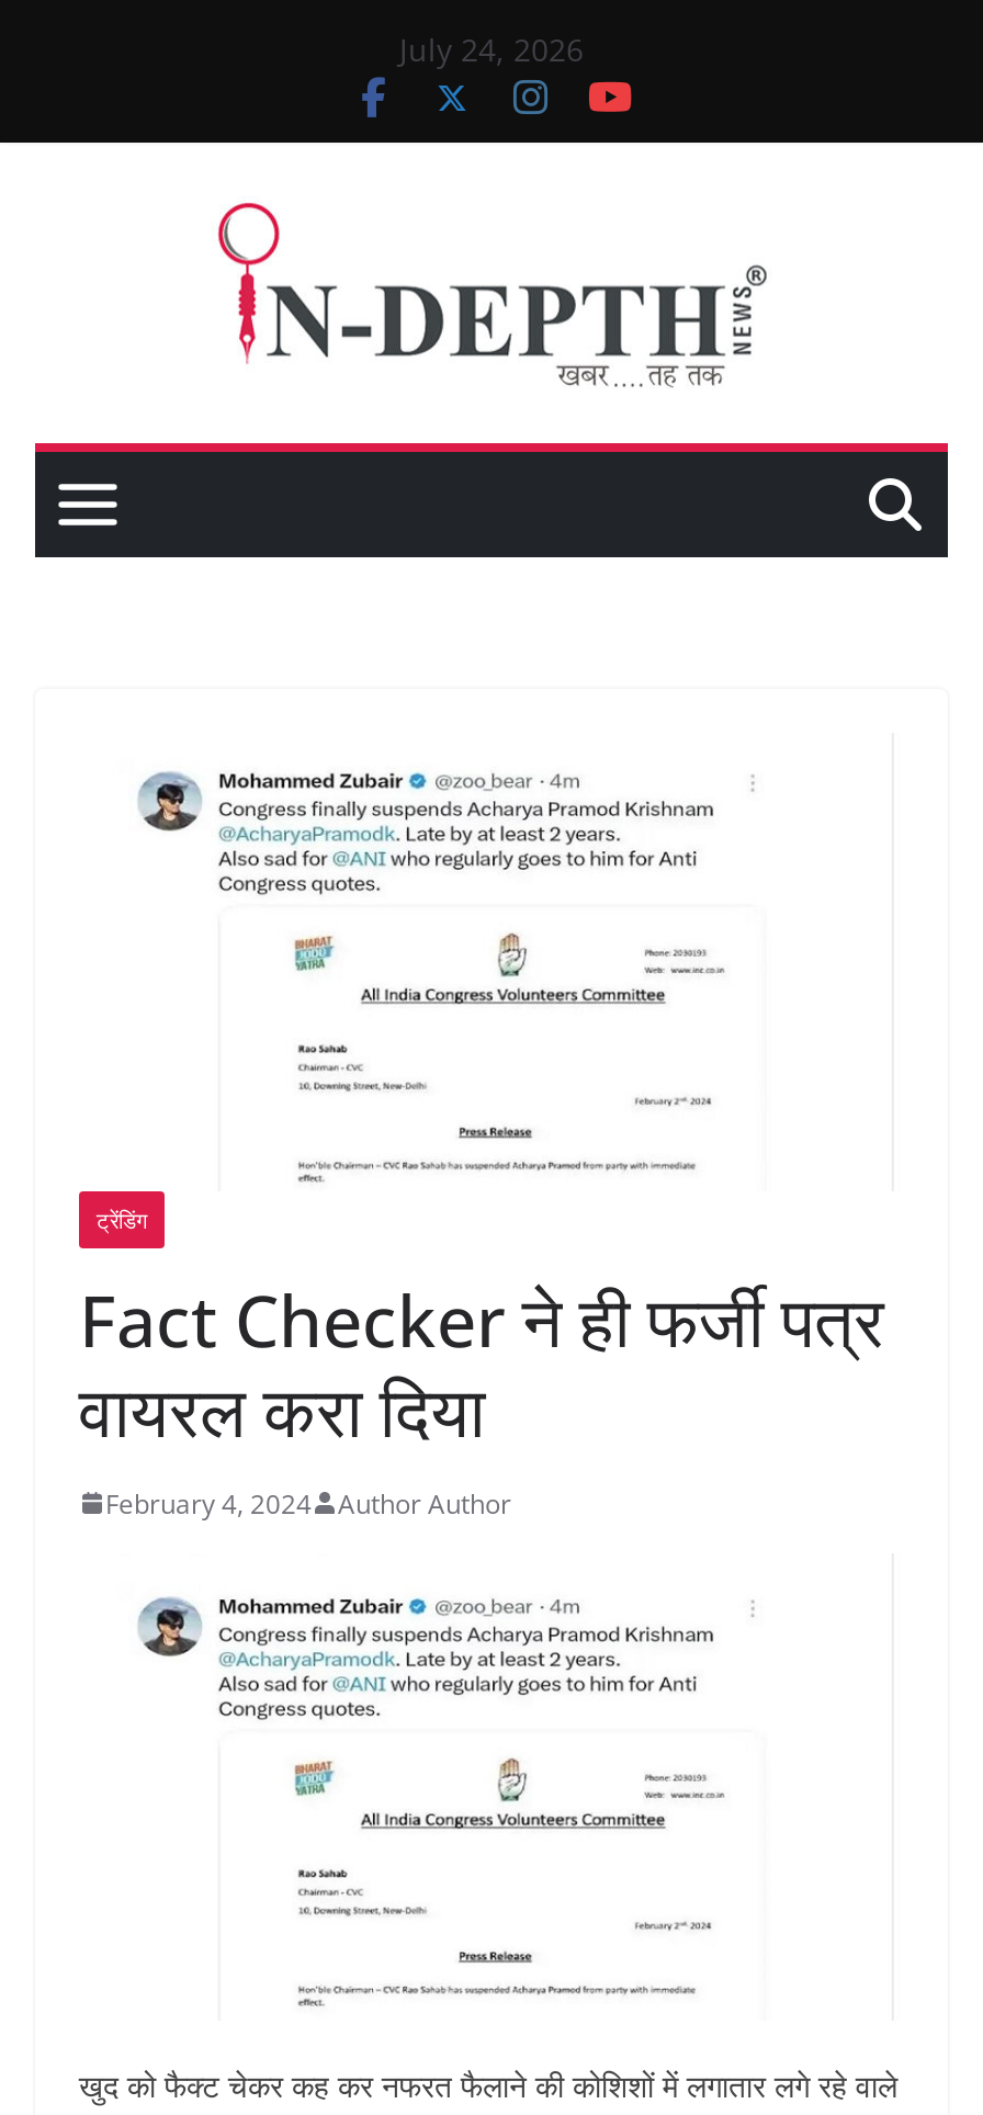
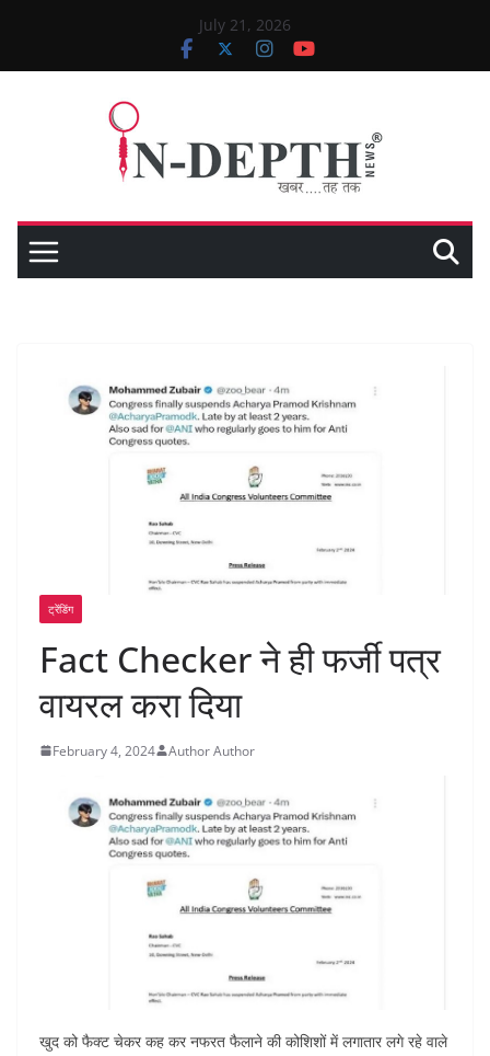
[399,29,584,70] July 24, 2026 -> [199,14,291,35] July 21, 2026

